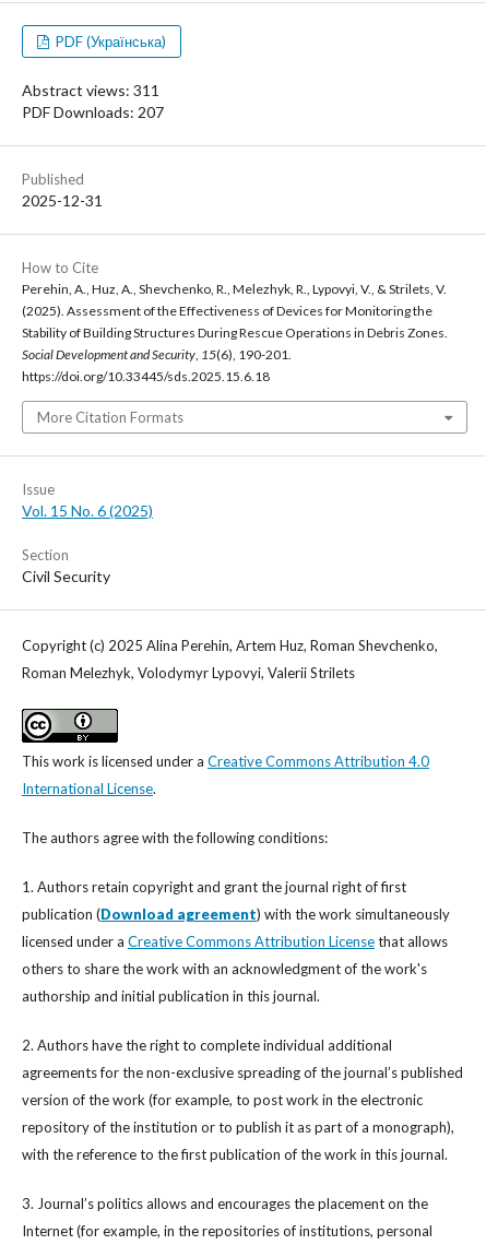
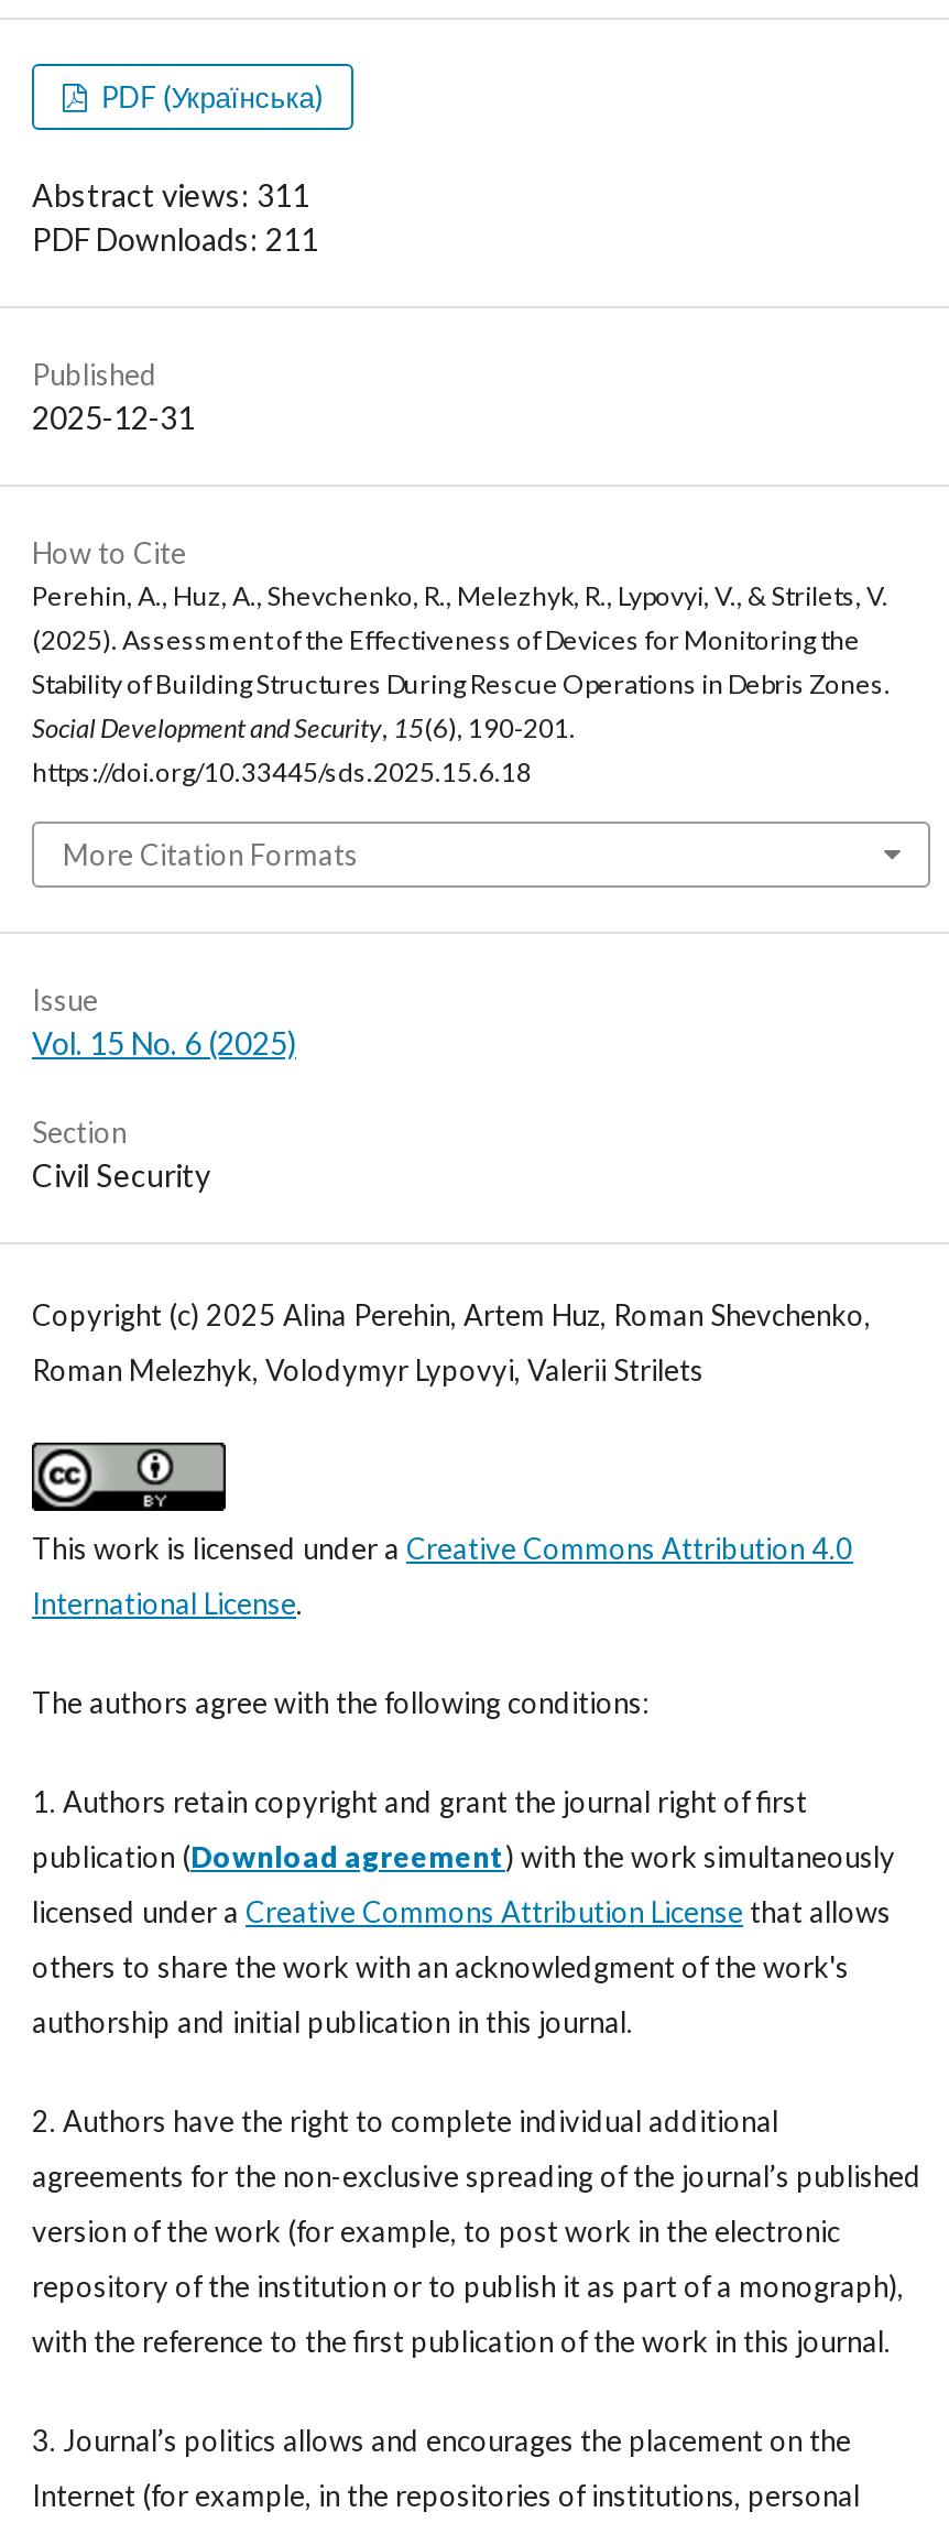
[22,103,164,121] PDF Downloads: 207 -> [32,220,318,257] PDF Downloads: 211

